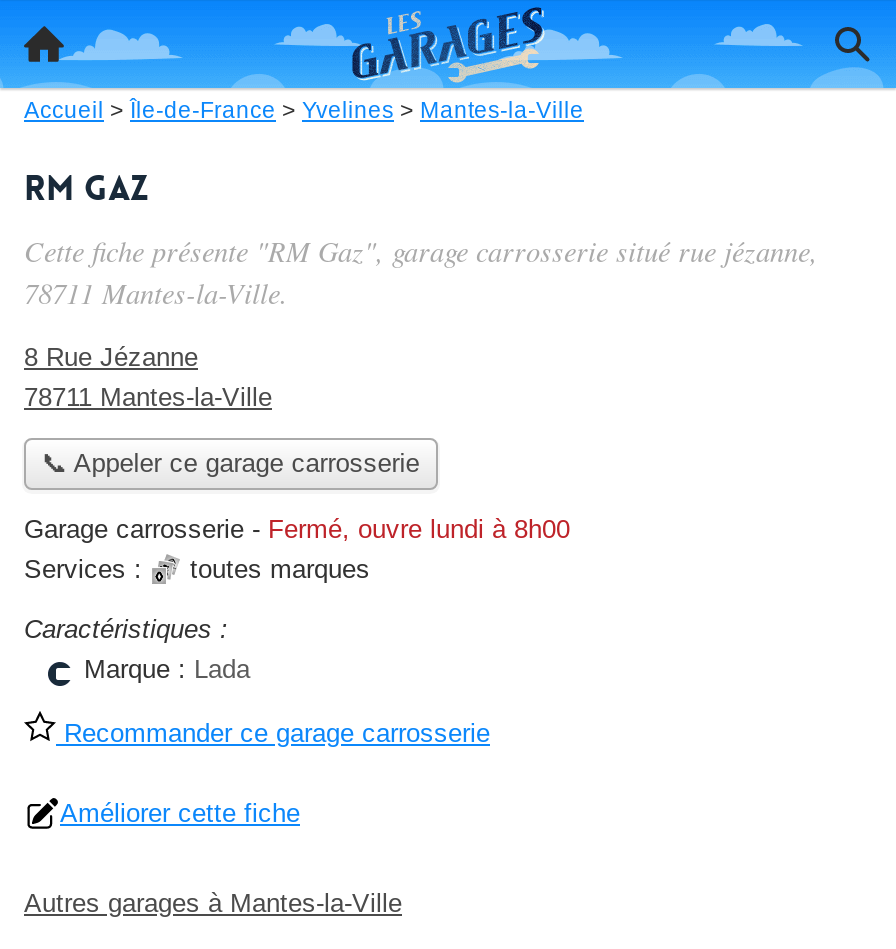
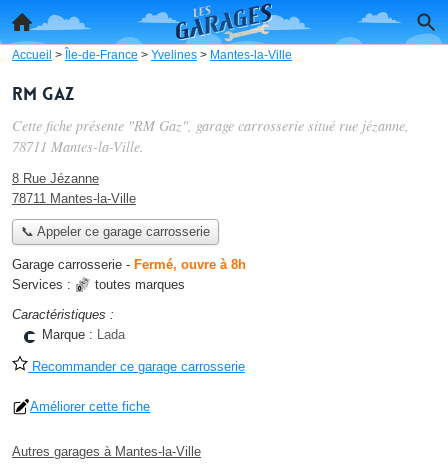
[24,515,570,545] Garage carrosserie - Fermé, ouvre lundi à 8h00 -> [12,257,246,272] Garage carrosserie - Fermé, ouvre à 8h

